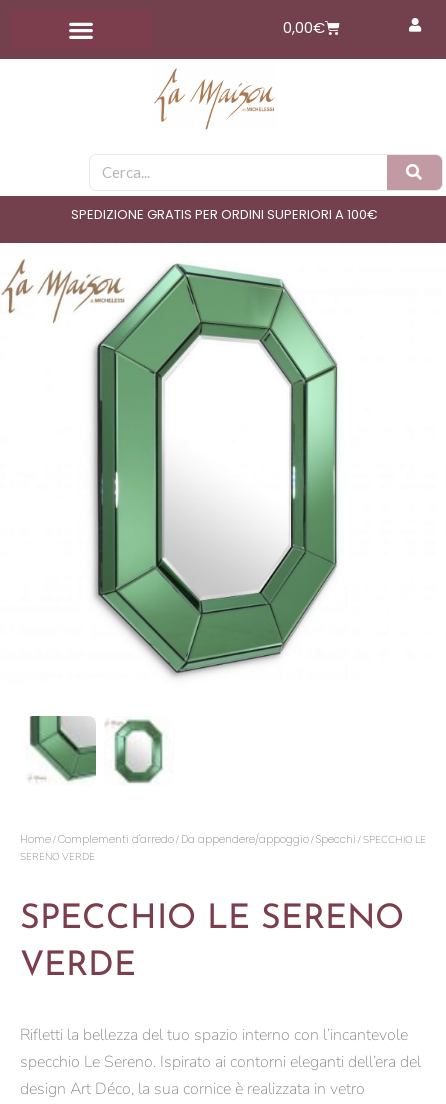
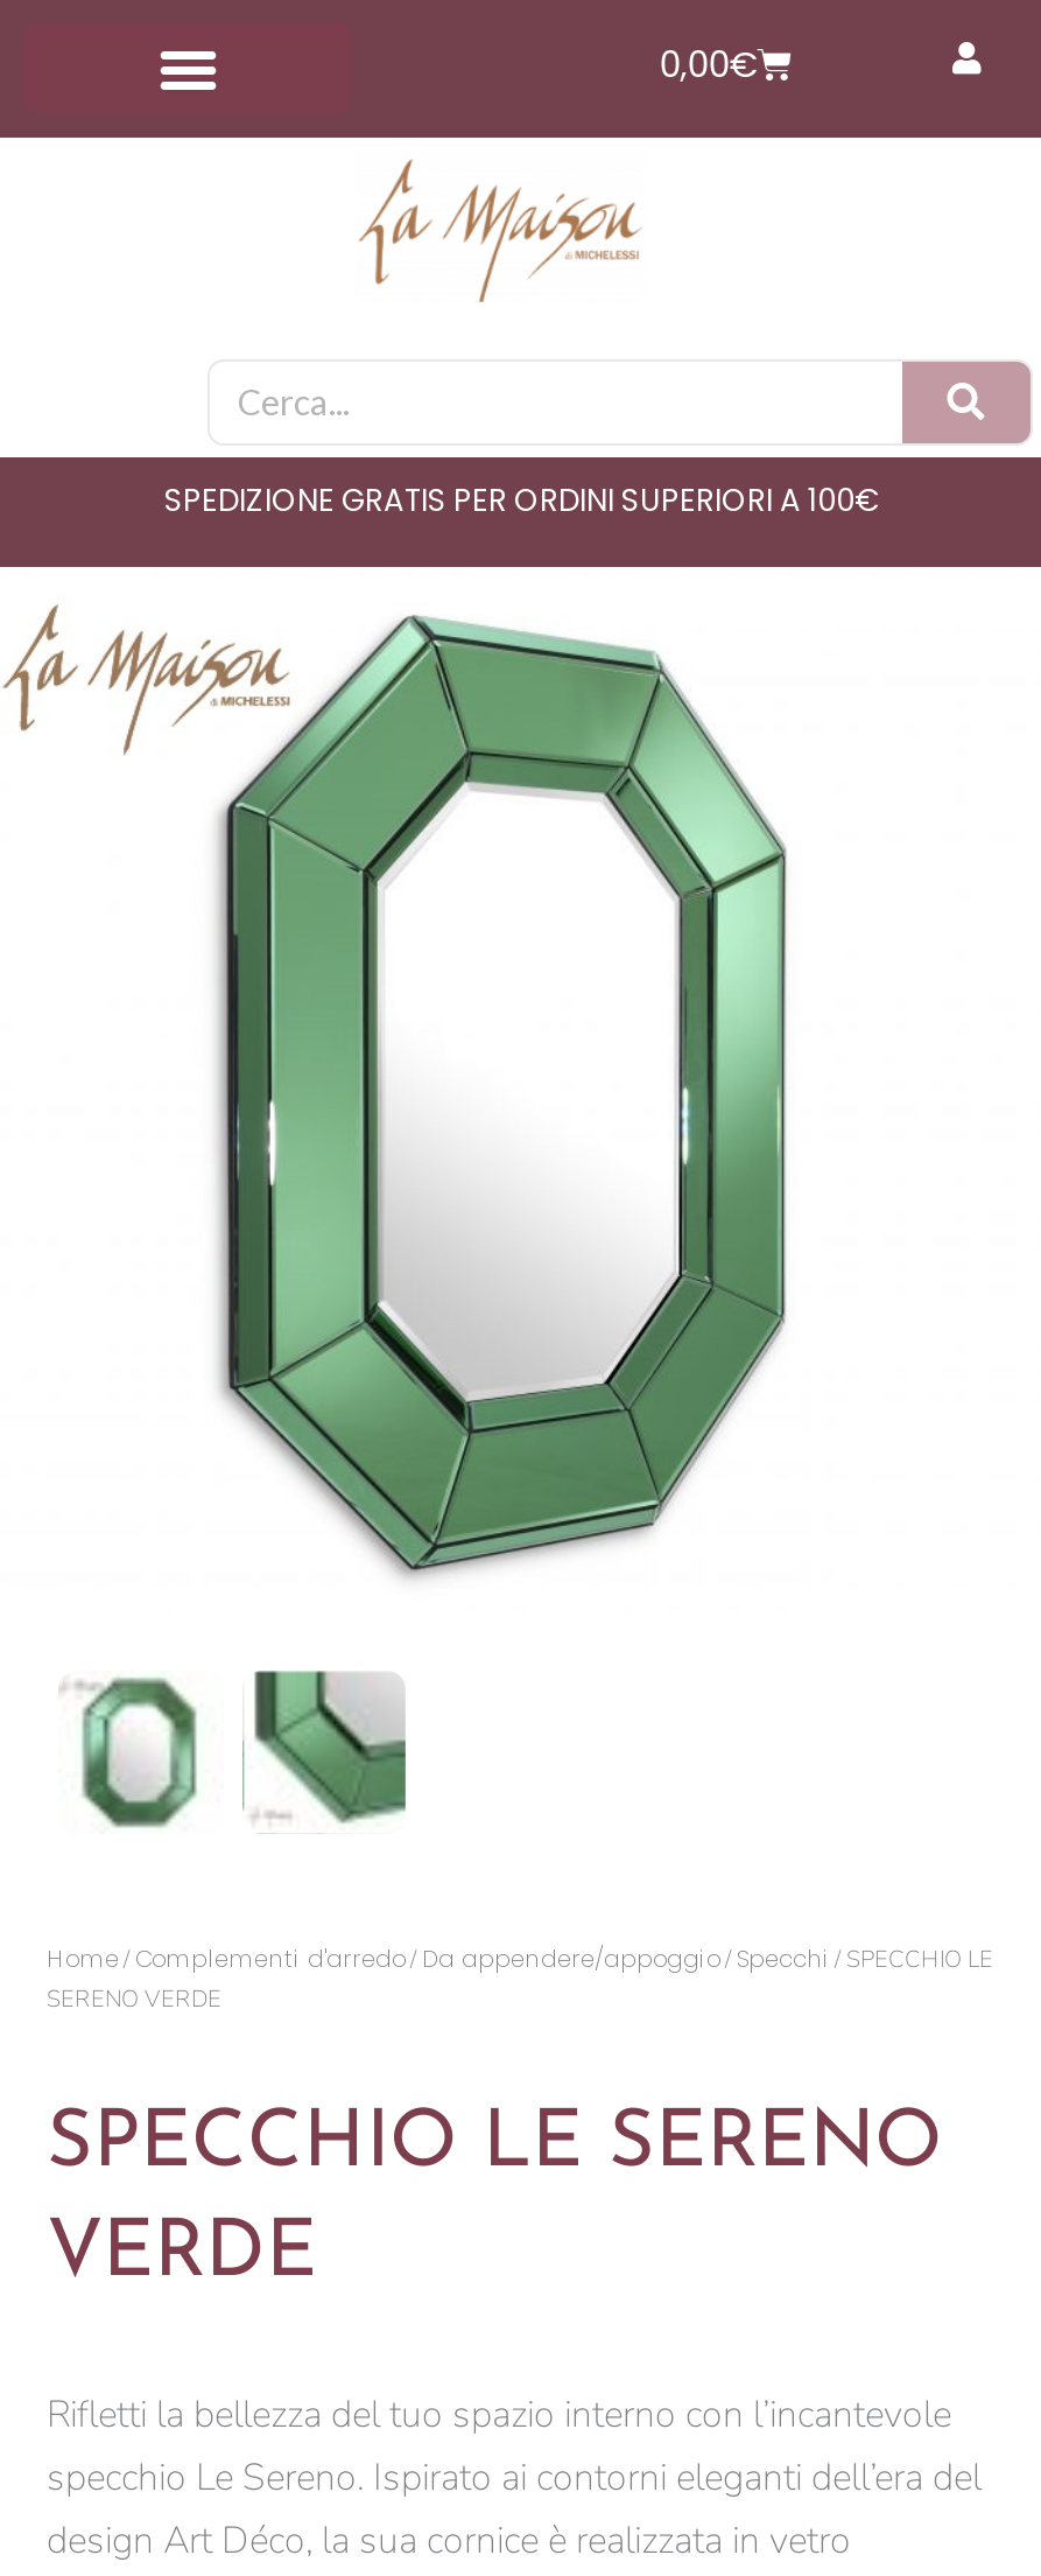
[28,715,97,783] [image] -> [61,1671,224,1829] [image]
[105,716,174,784] [image] -> [242,1668,408,1827] [image]

